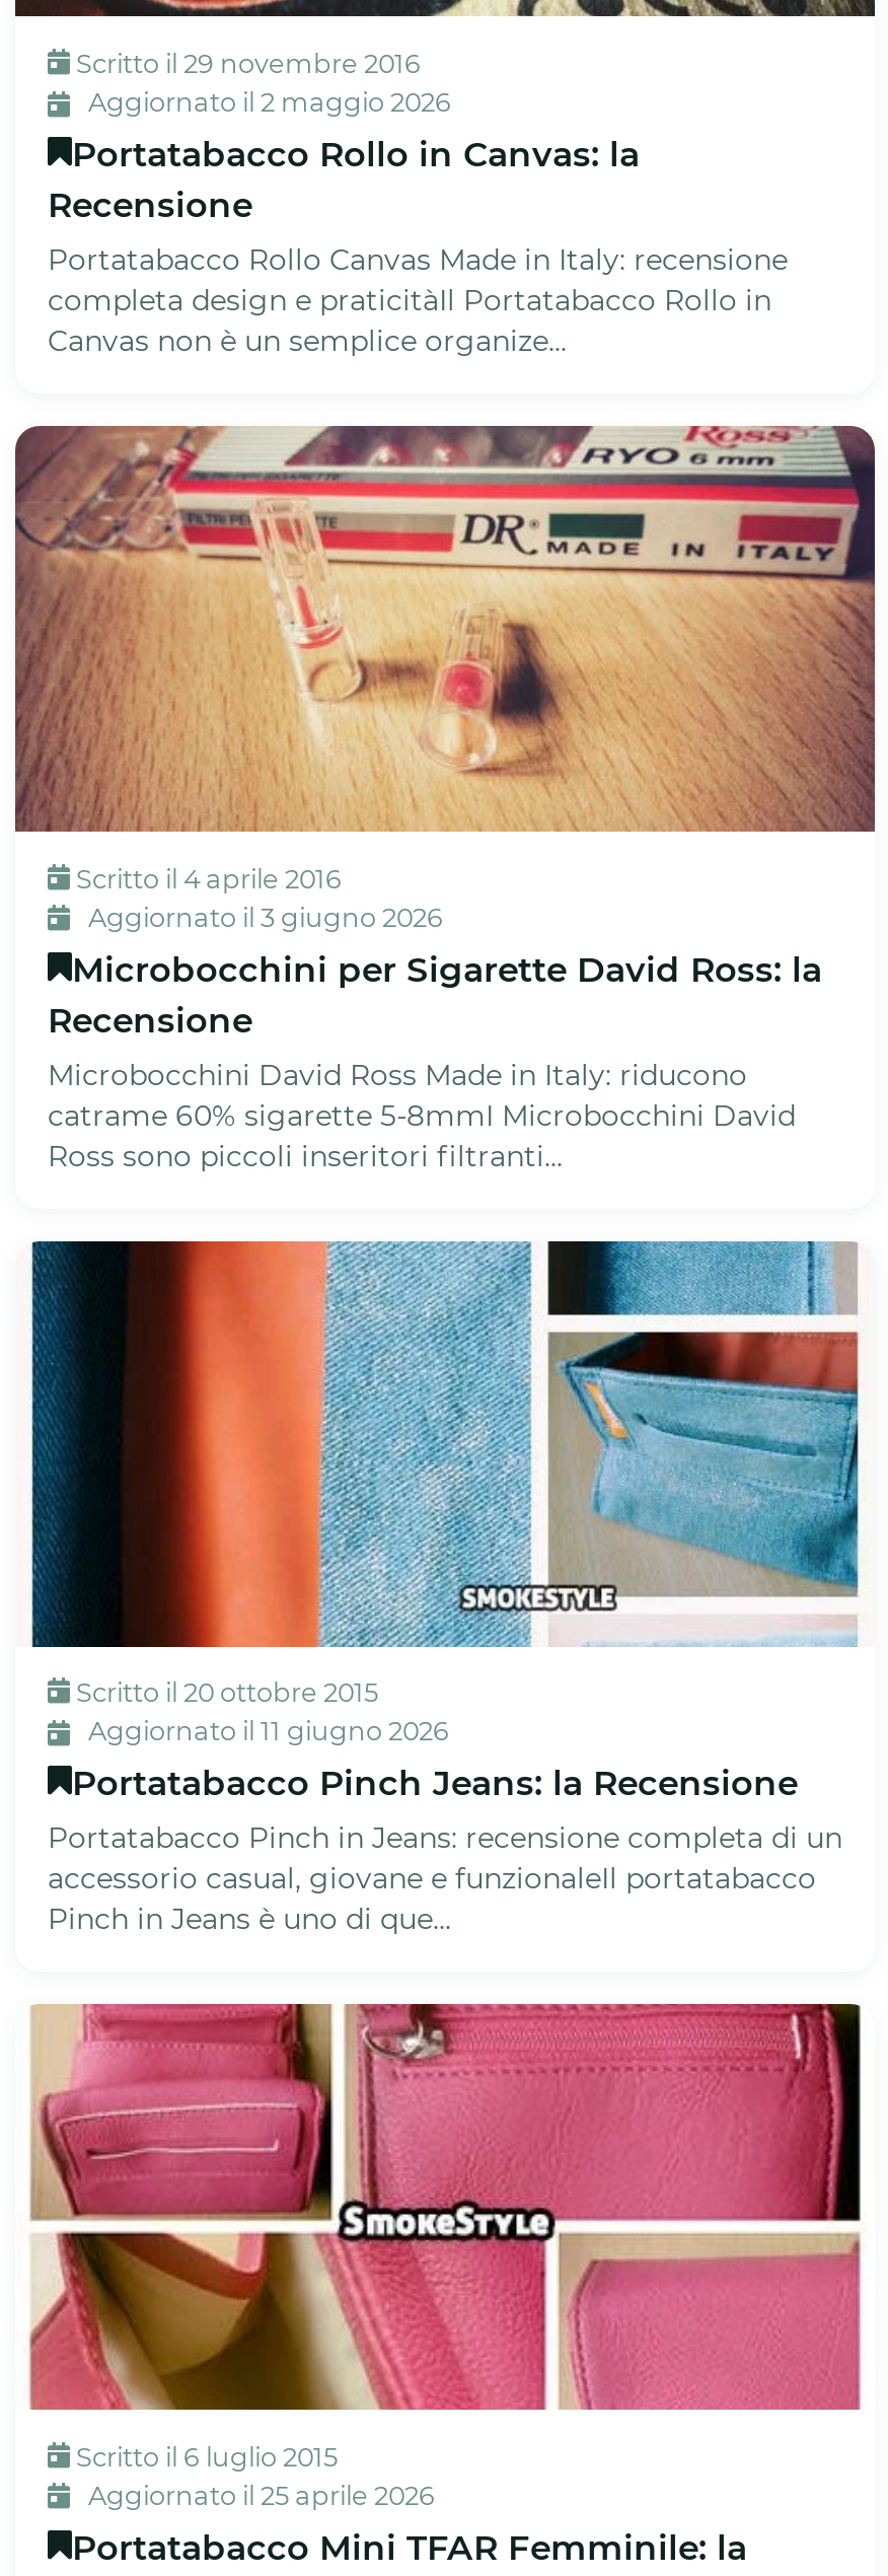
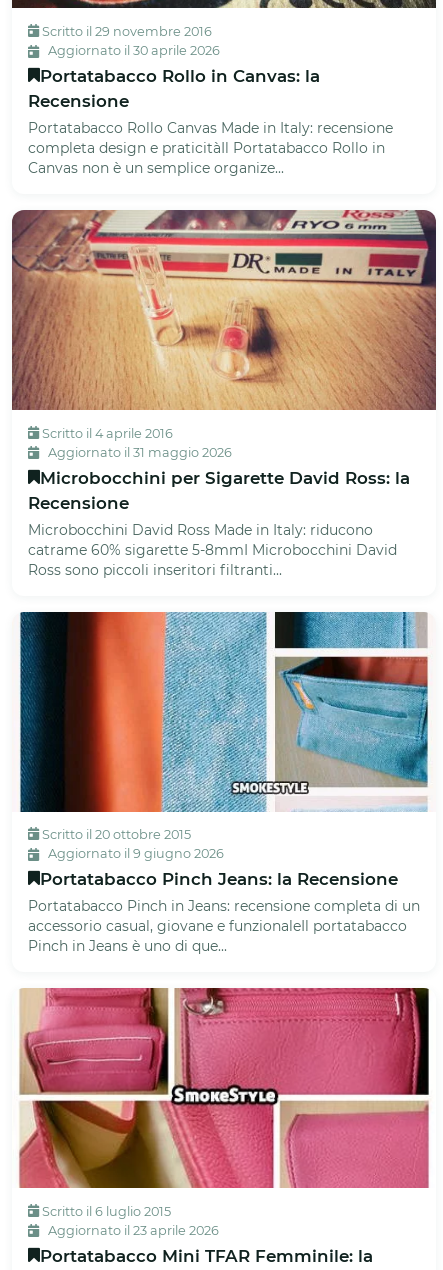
[82,87,451,118] Aggiornato il 2 maggio 2026 -> [45,43,220,58] Aggiornato il 30 aprile 2026
[82,902,443,932] Aggiornato il 3 giugno 2026 -> [45,445,232,460] Aggiornato il 31 maggio 2026
[82,1716,449,1747] Aggiornato il 11 giugno 2026 -> [45,846,224,861] Aggiornato il 9 giugno 2026
[82,2480,435,2511] Aggiornato il 25 aprile 2026 -> [45,1223,219,1238] Aggiornato il 23 aprile 2026

